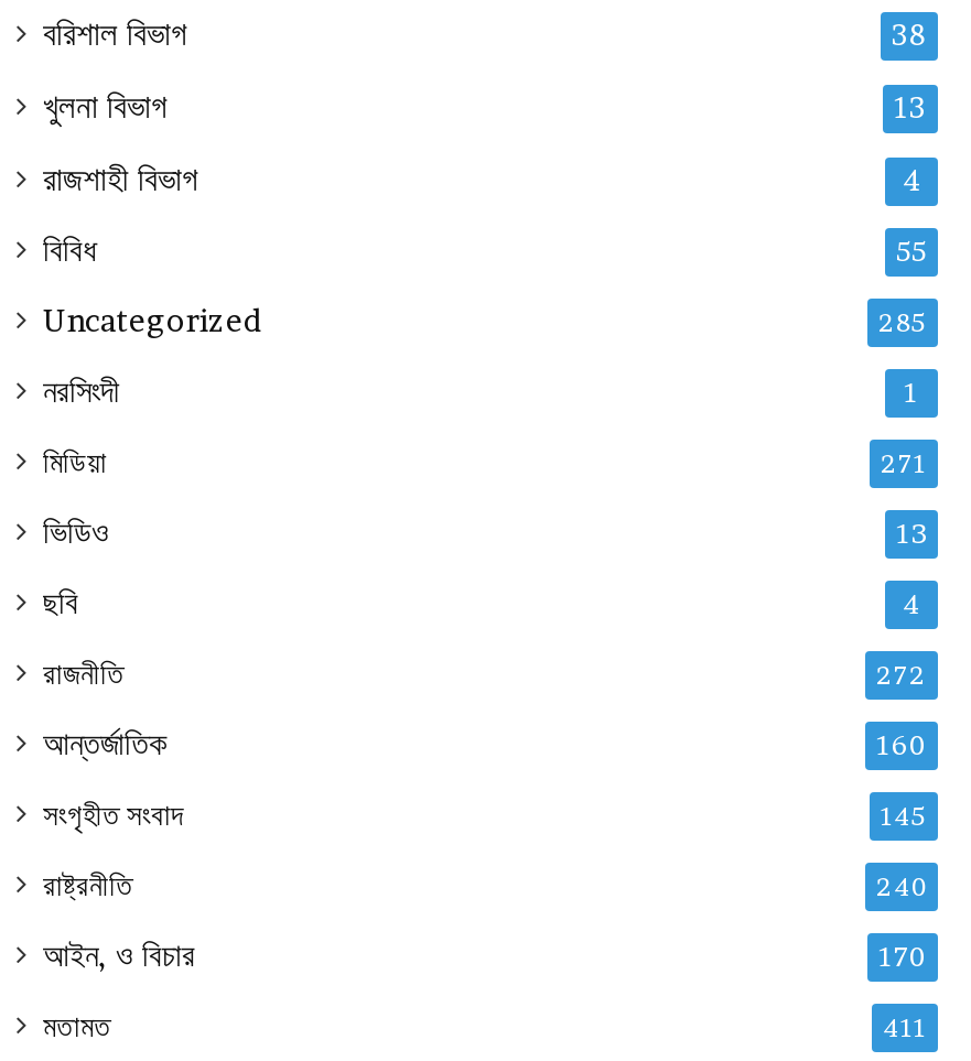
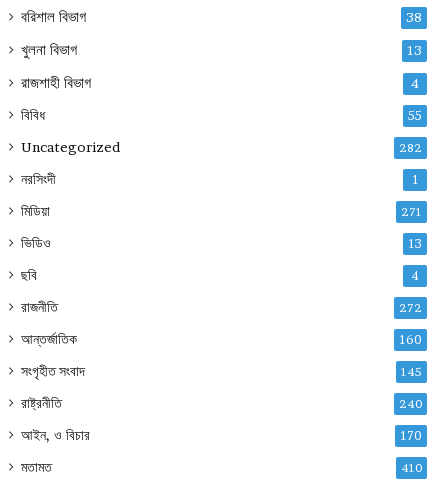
[878,308,927,338] 285 -> [399,141,422,155] 282
[883,1013,927,1044] 411 -> [401,461,422,475] 410

